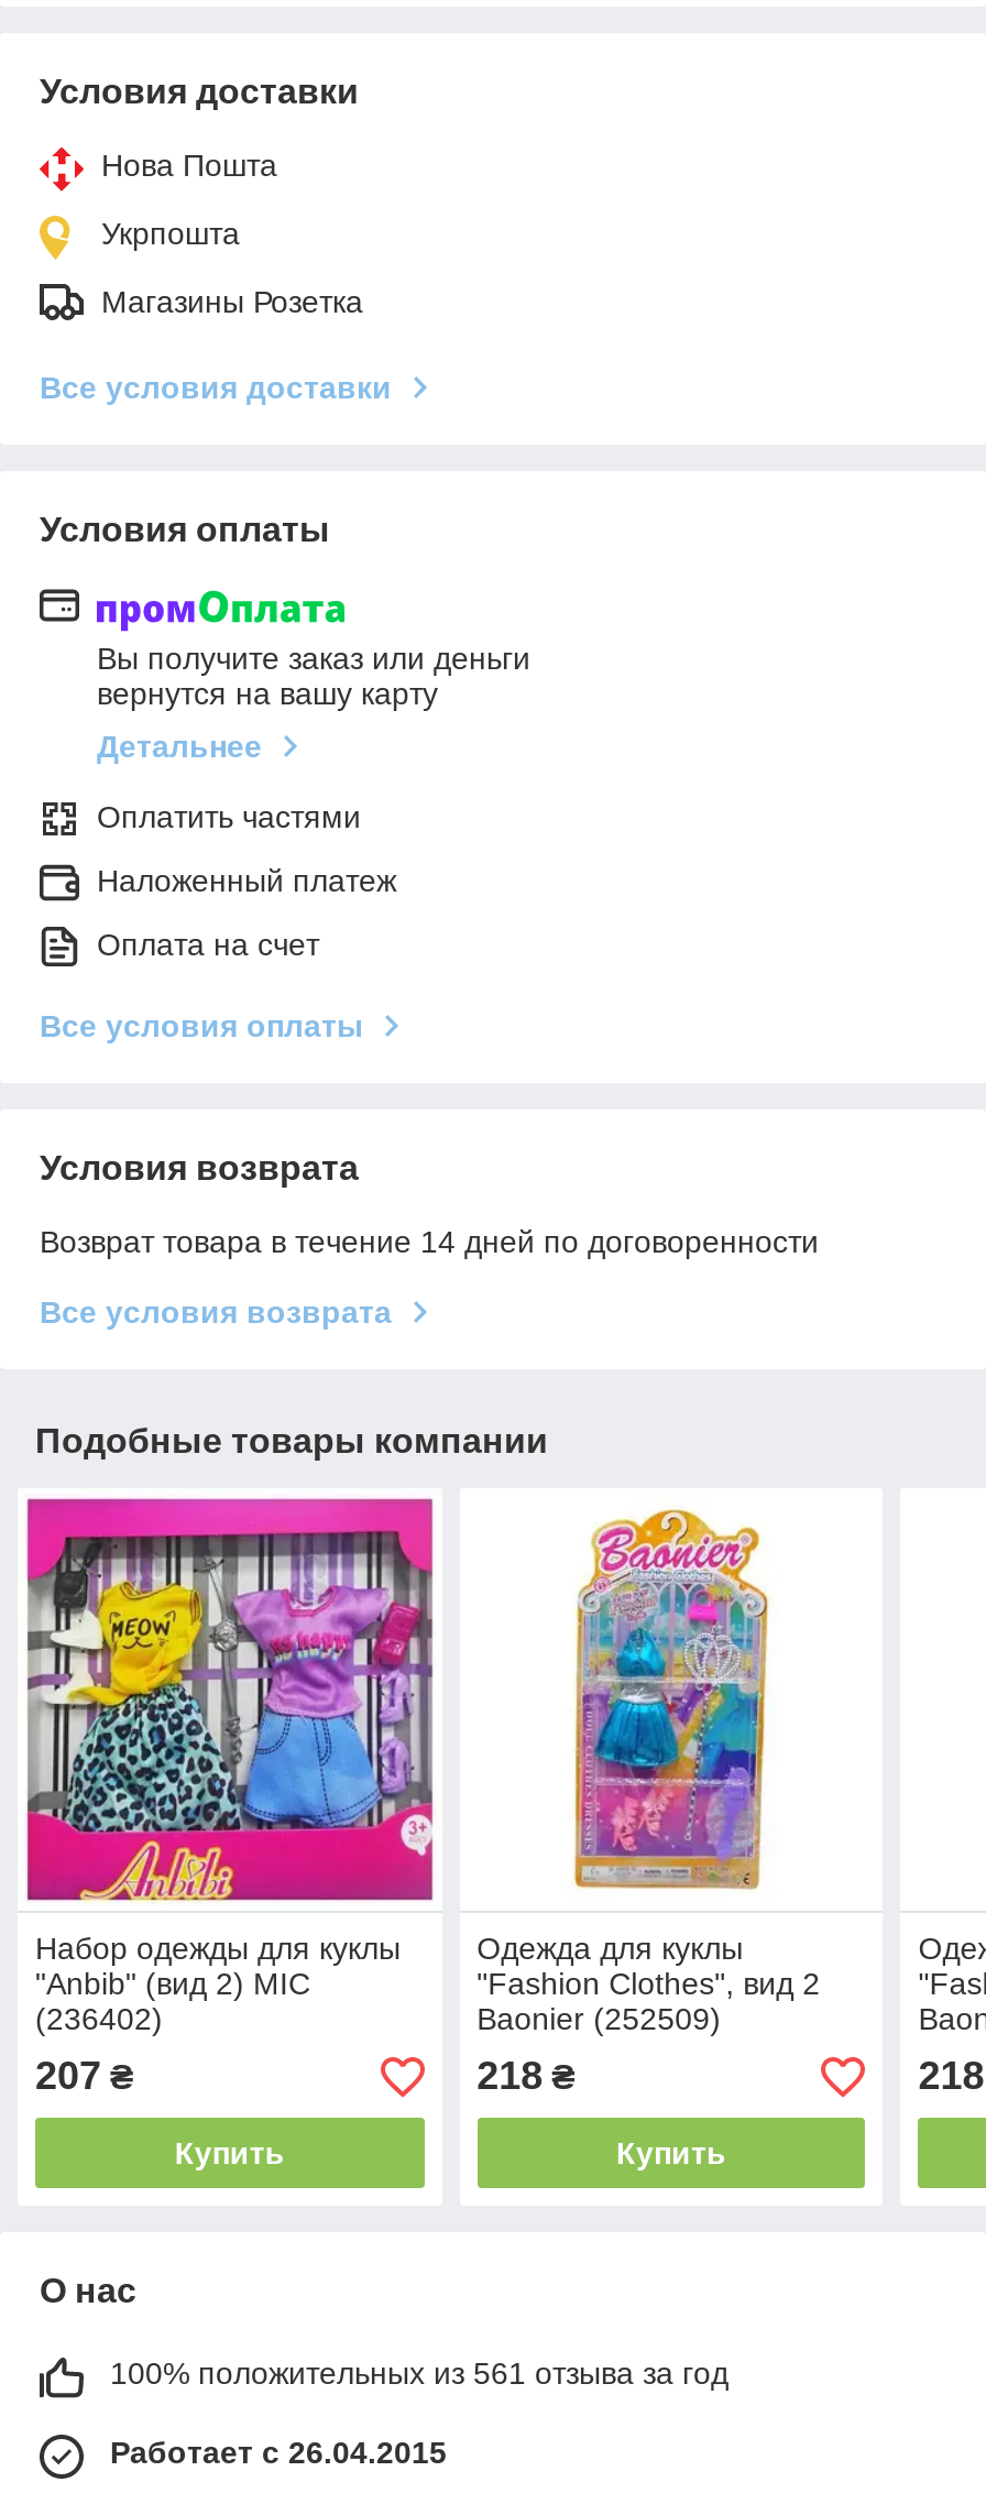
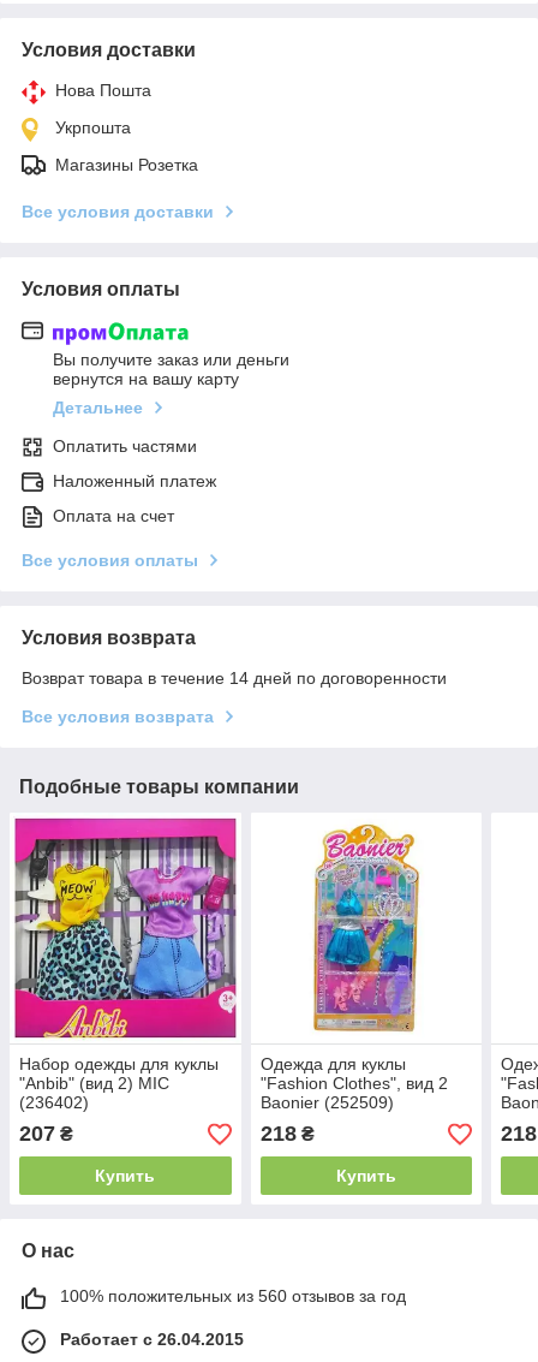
[110,2357,728,2392] 100% положительных из 561 отзыва за год -> [60,1287,406,1306] 100% положительных из 560 отзывов за год

